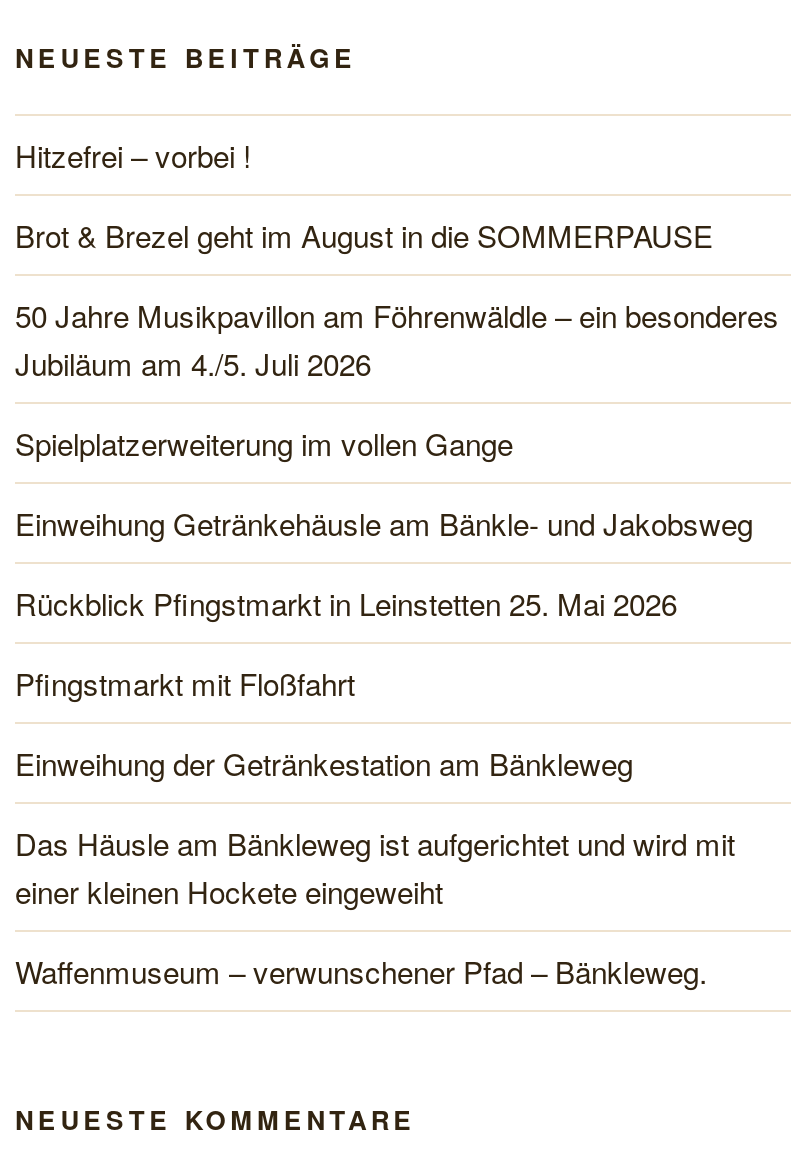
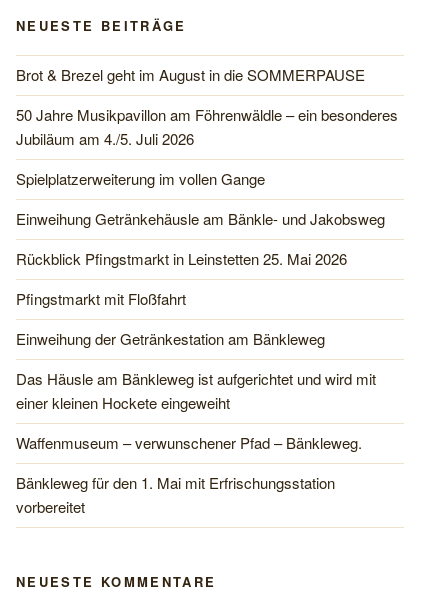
[15,134,251,176] Hitzefrei – vorbei ! -> none
moved [15,214,779,992] -> [16,64,398,453]: Brot & Brezel geht im August in die SOMMERPAUSE | 50 Jahre Musikpavillon am Föhrenwäldle – ein besonderes | Jubiläum am 4./5. Juli 2026 | ... | einer kleinen Hockete eingeweiht | Waffenmuseum – verwunschener Pfad – Bänkleweg.
none -> [16,472,335,517] Bänkleweg für den 1. Mai mit Erfrischungsstation | vorbereitet

